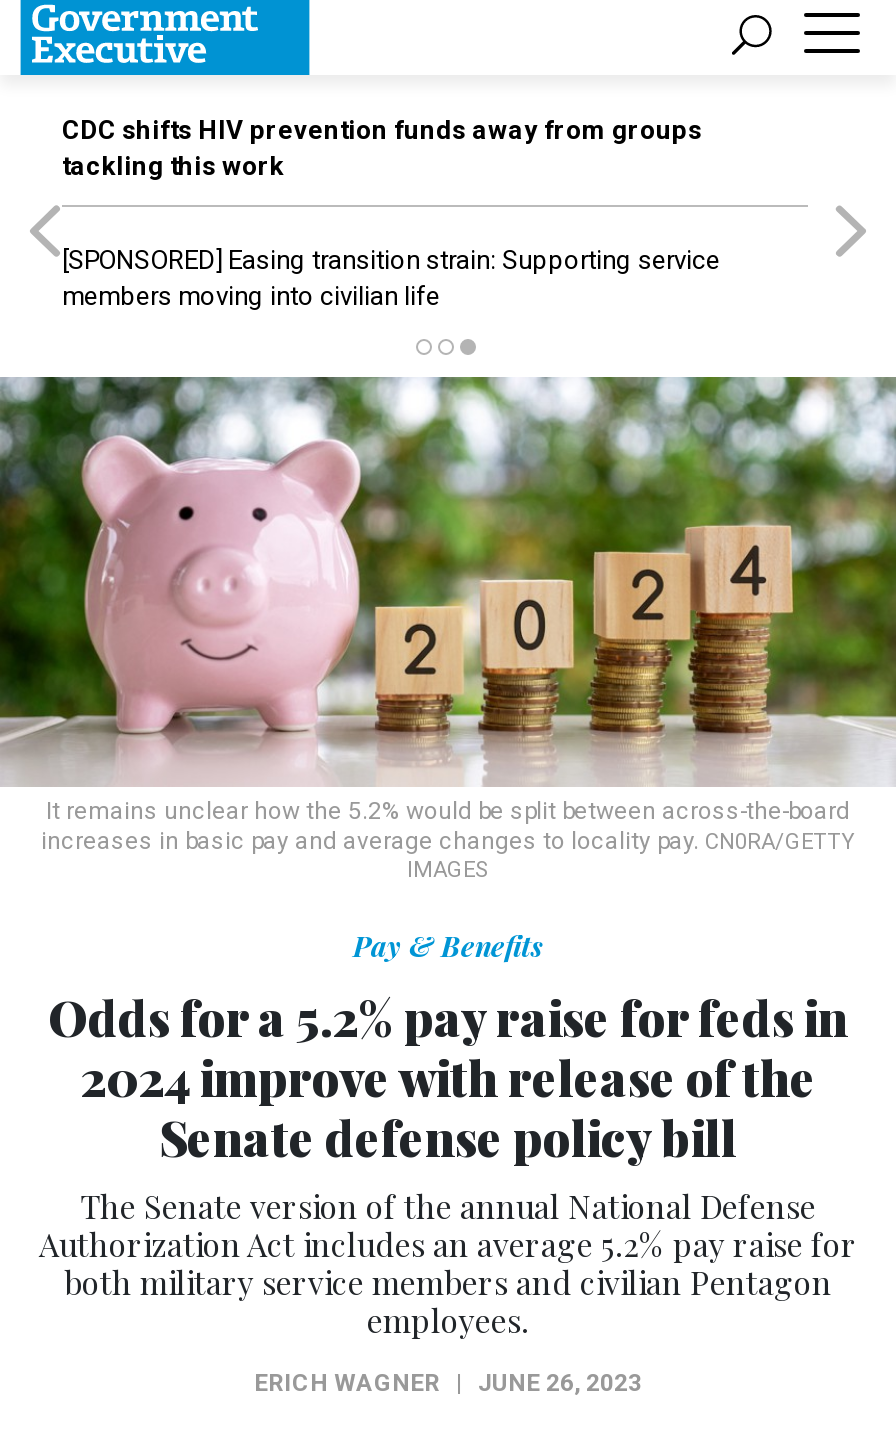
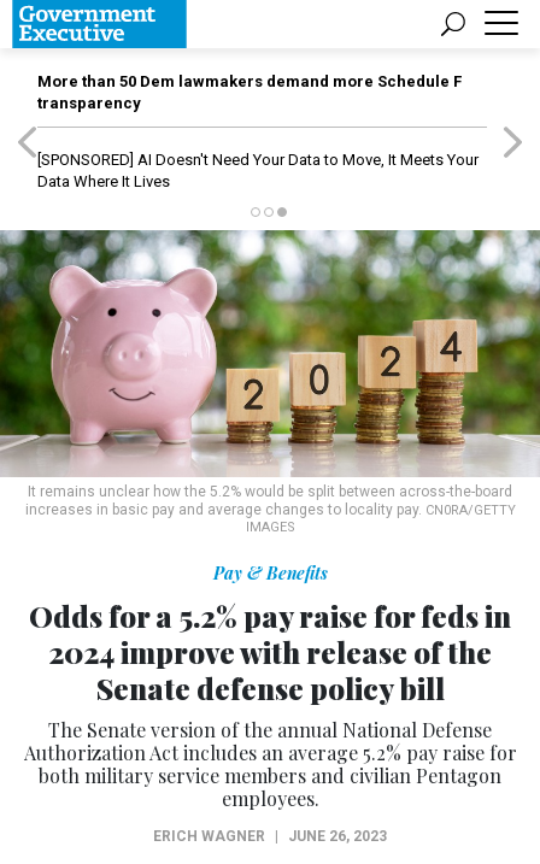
[62,115,702,181] CDC shifts HIV prevention funds away from groups | tackling this work -> [37,72,462,112] More than 50 Dem lawmakers demand more Schedule F | transparency
[62,245,720,311] [SPONSORED] Easing transition strain: Supporting service | members moving into civilian life -> [37,151,479,190] [SPONSORED] AI Doesn't Need Your Data to Move, It Meets Your | Data Where It Lives

